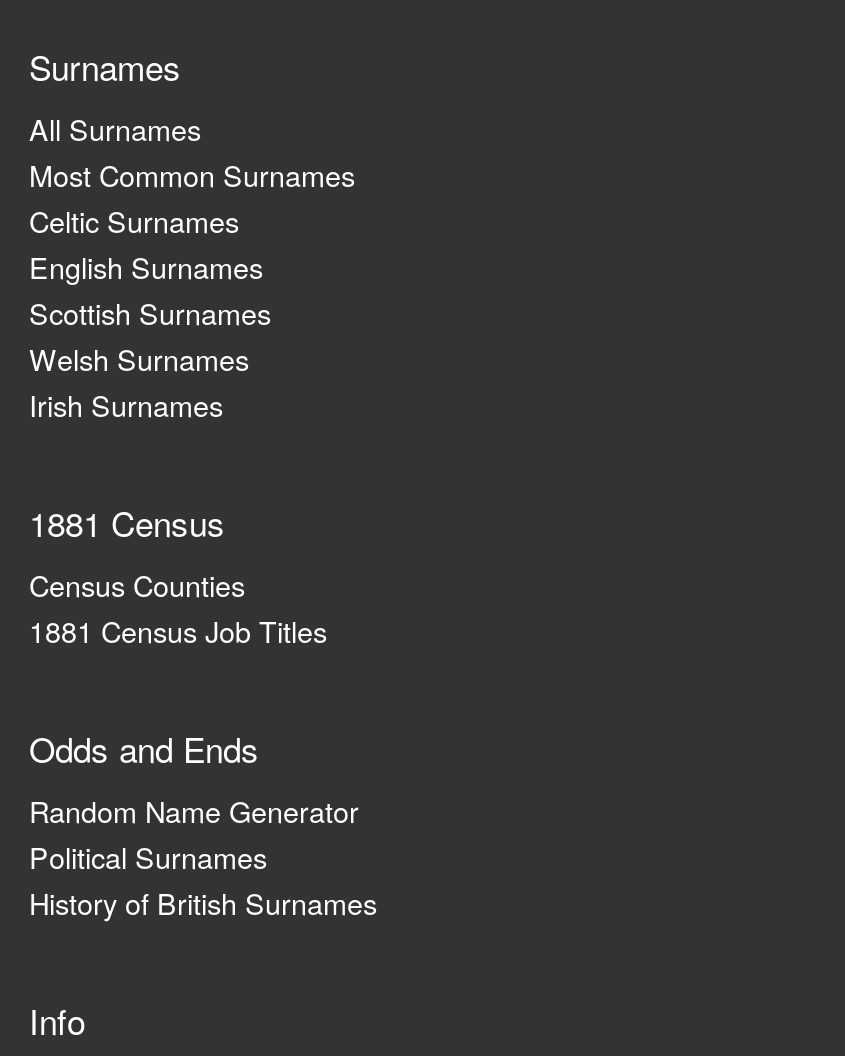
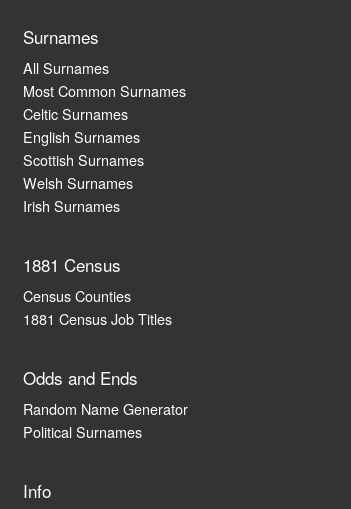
[29,882,377,924] History of British Surnames -> none

